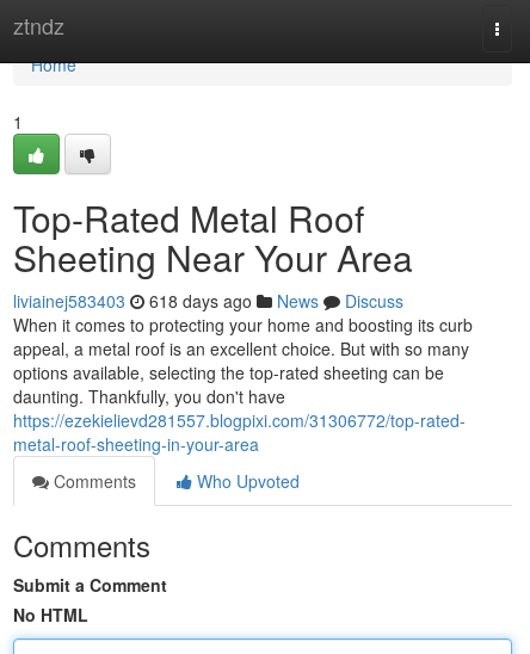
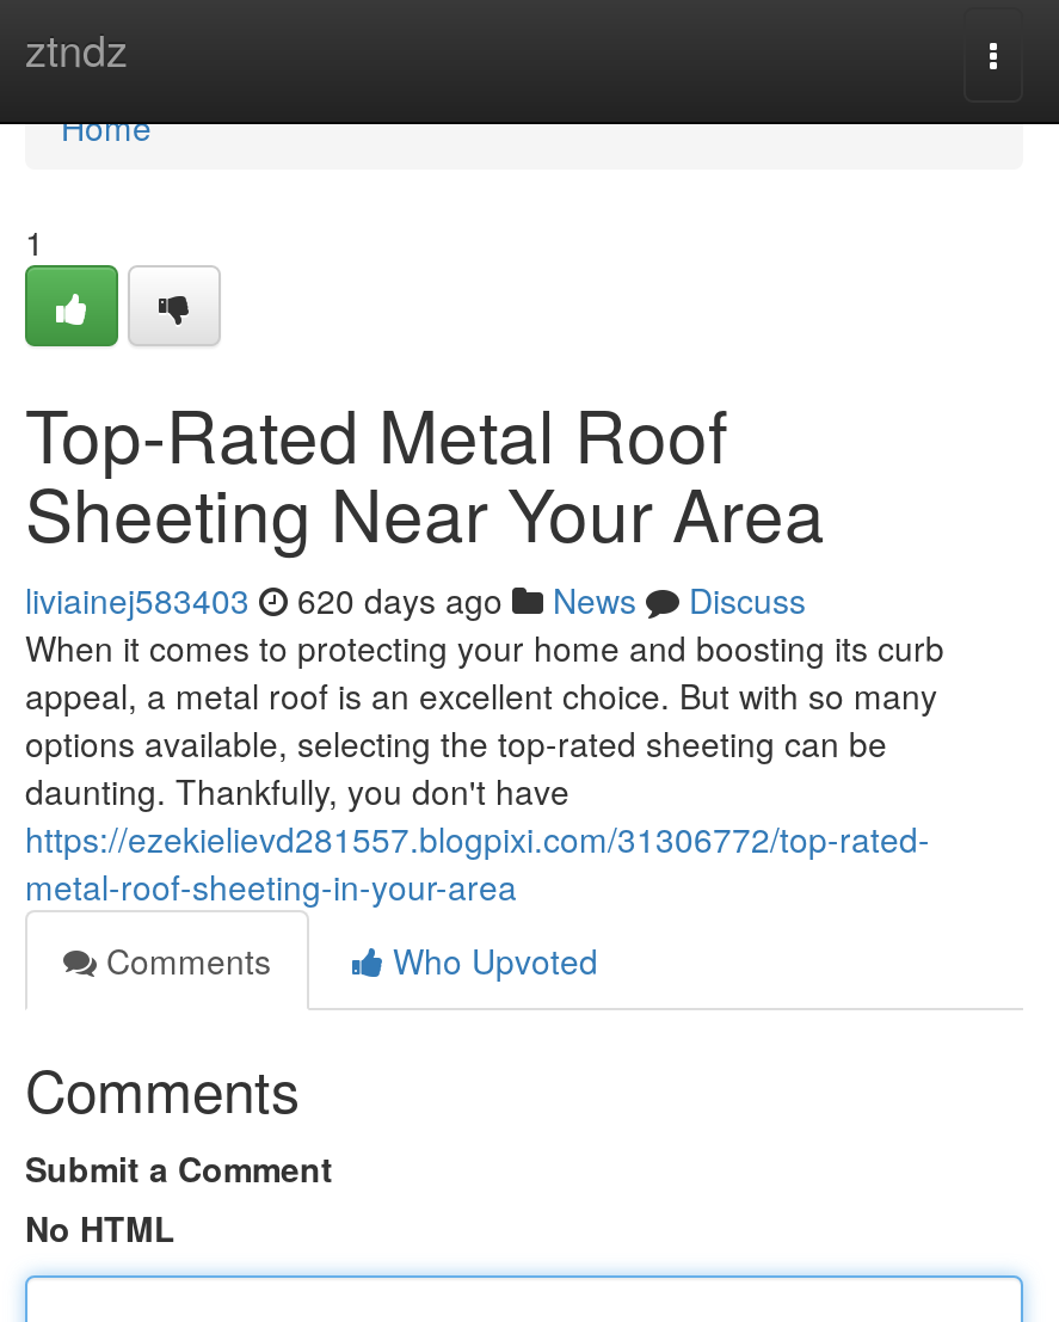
[13,289,403,313] liviainej583403 618 days ago News Discuss -> [25,576,806,623] liviainej583403 620 days ago News Discuss

